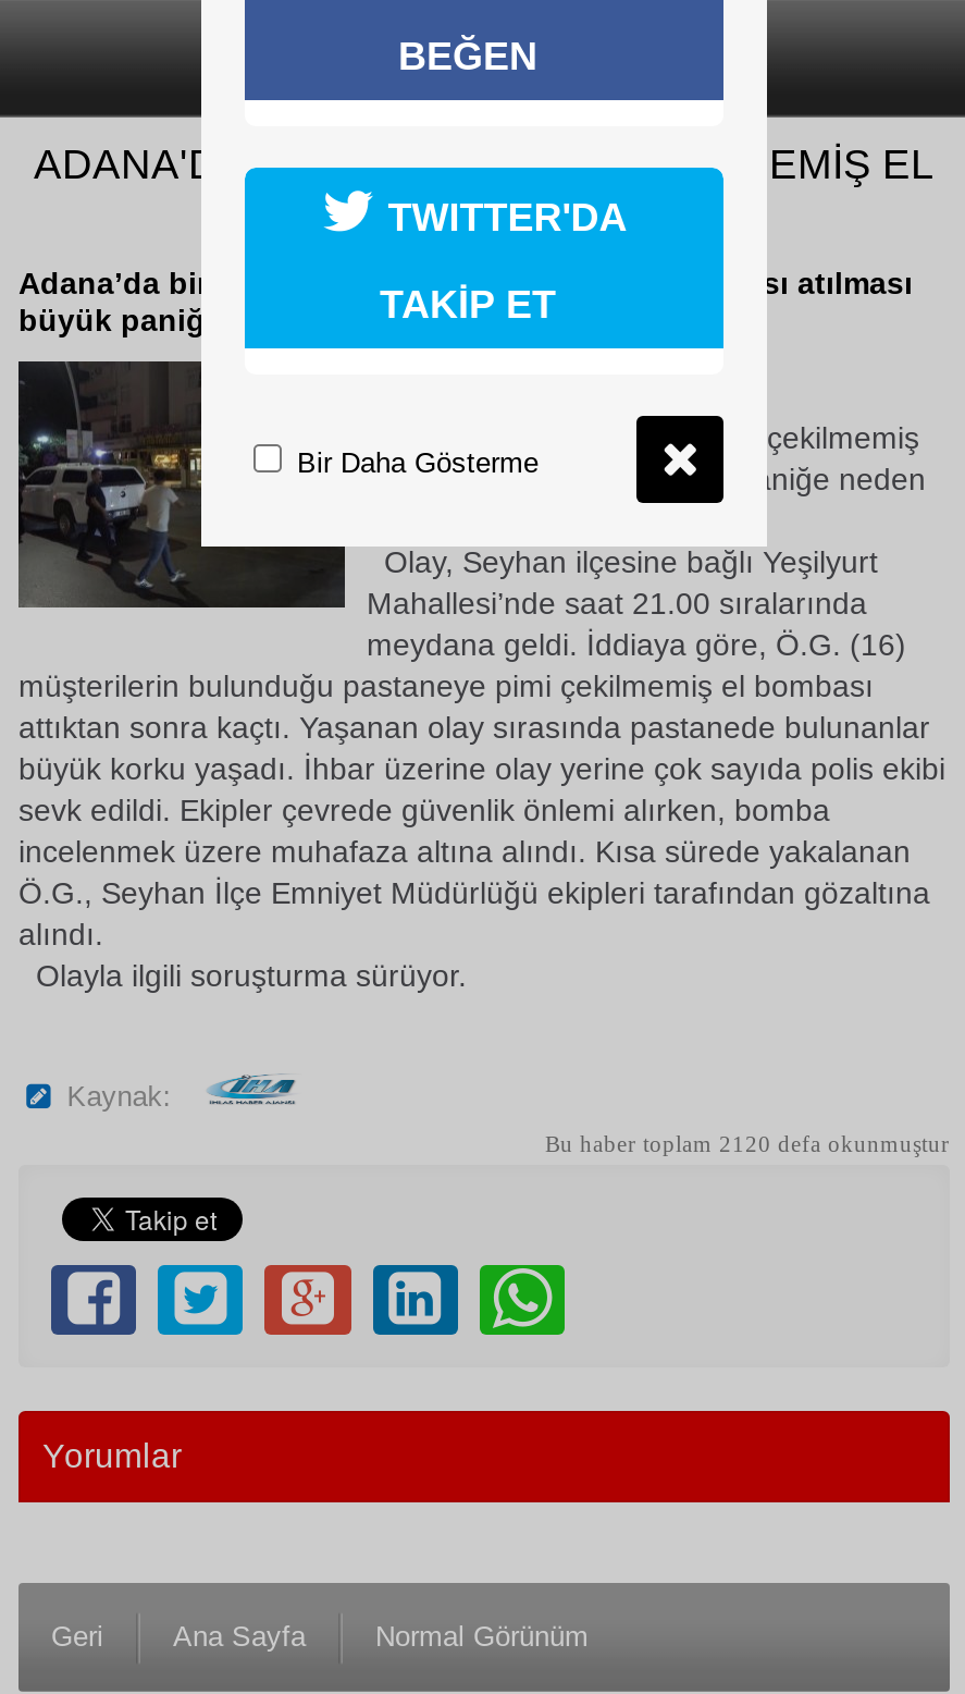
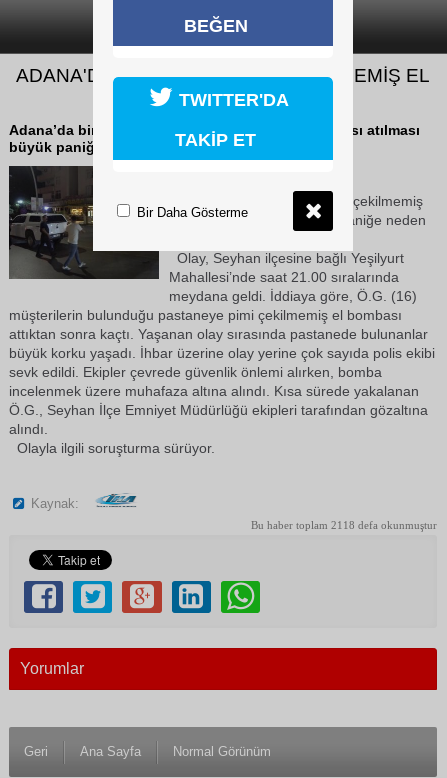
[545,1132,950,1156] Bu haber toplam 2120 defa okunmuştur -> [251,520,437,531] Bu haber toplam 2118 defa okunmuştur

